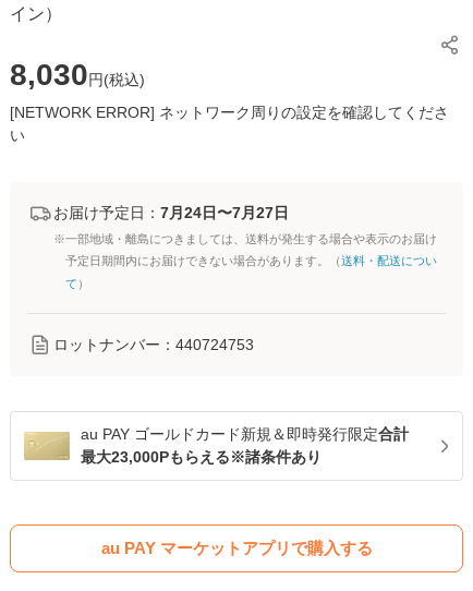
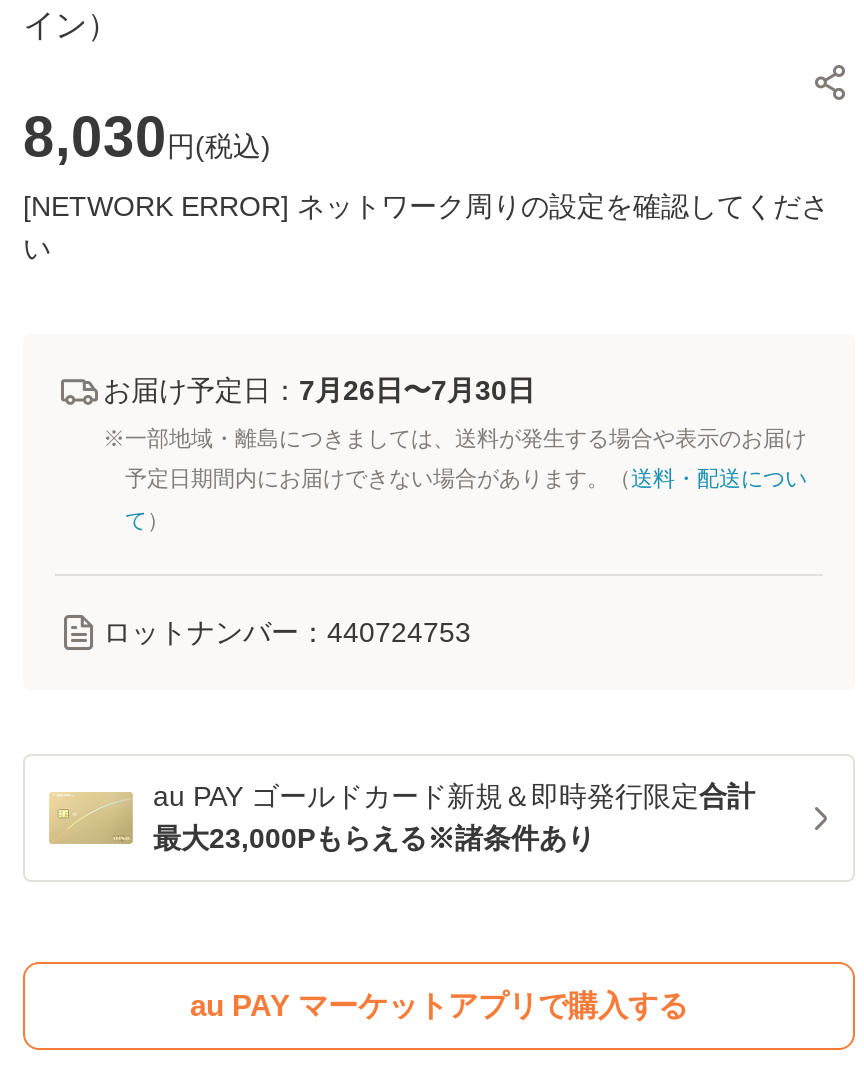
[53,204,289,221] お届け予定日：7月24日〜7月27日 -> [103,374,535,406] お届け予定日：7月26日〜7月30日

